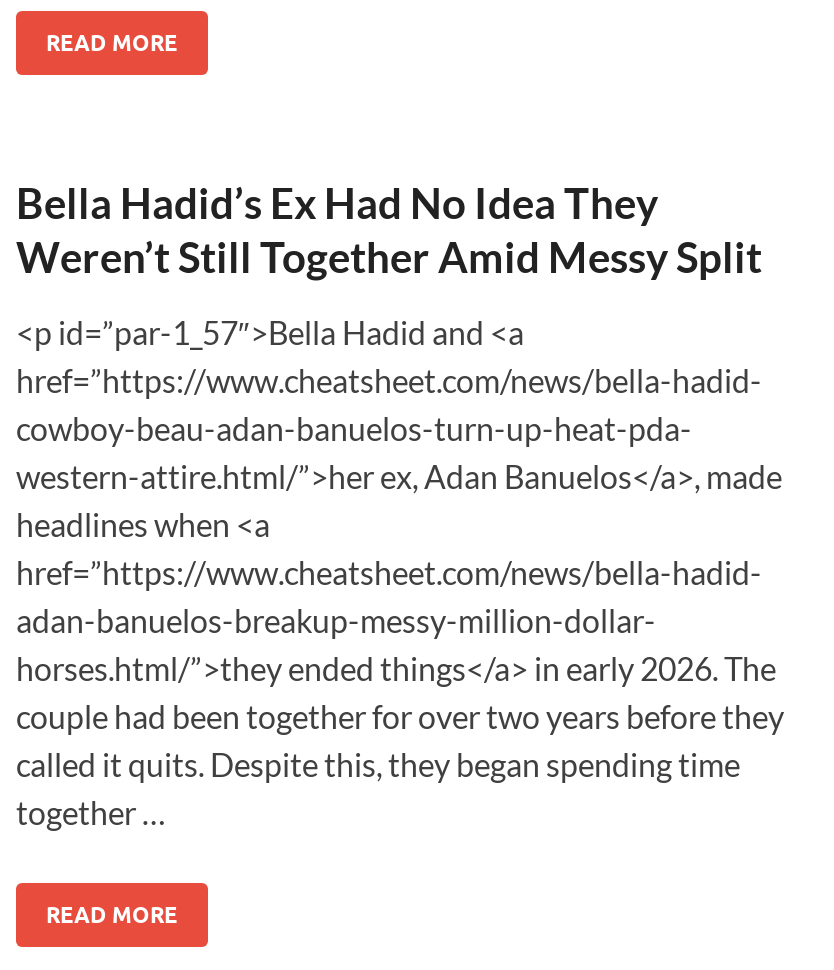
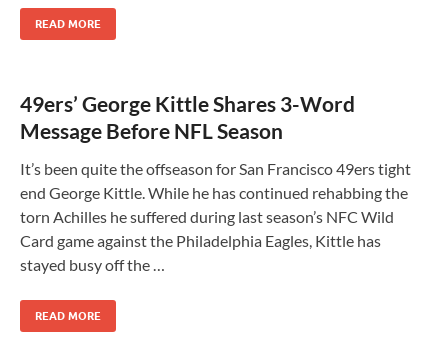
[16,177,762,281] Bella Hadid’s Ex Had No Idea They | Weren’t Still Together Amid Messy Split -> [20,91,355,143] 49ers’ George Kittle Shares 3-Word | Message Before NFL Season
[16,313,784,831] <p id=”par-1_57″>Bella Hadid and <a | href=”https://www.cheatsheet.com/news/bella-hadid- | cowboy-beau-adan-banuelos-turn-up-heat-pda- | western-attire.html/”>her ex, Adan Banuelos</a>, made | headlines when <a | href=”https://www.cheatsheet.com/news/bella-hadid- | adan-banuelos-breakup-messy-million-dollar- | horses.html/”>they ended things</a> in early 2026. The | couple had been together for over two years before they | called it quits. Despite this, they began spending time | together … -> [20,159,411,274] It’s been quite the offseason for San Francisco 49ers tight | end George Kittle. While he has continued rehabbing the | torn Achilles he suffered during last season’s NFC Wild | Card game against the Philadelphia Eagles, Kittle has | stayed busy off the …

